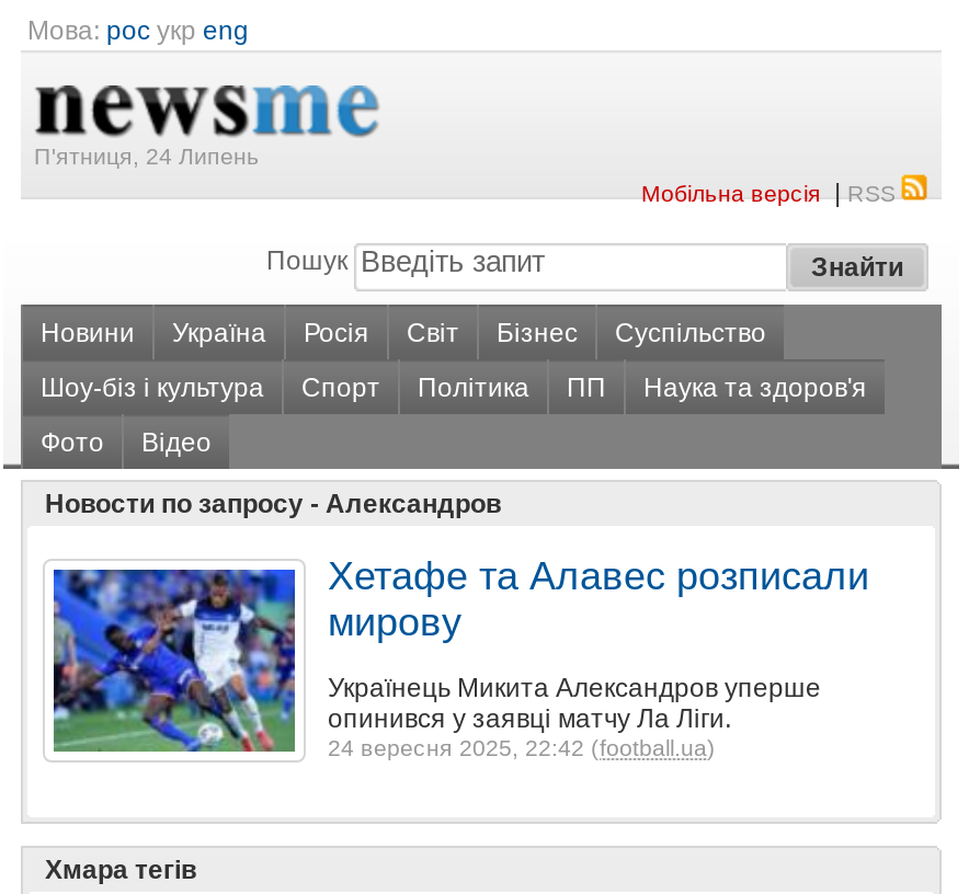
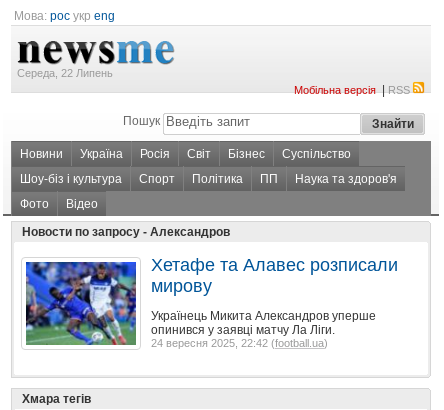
[34,142,260,169] П'ятниця, 24 Липень -> [17,67,113,79] Середа, 22 Липень

